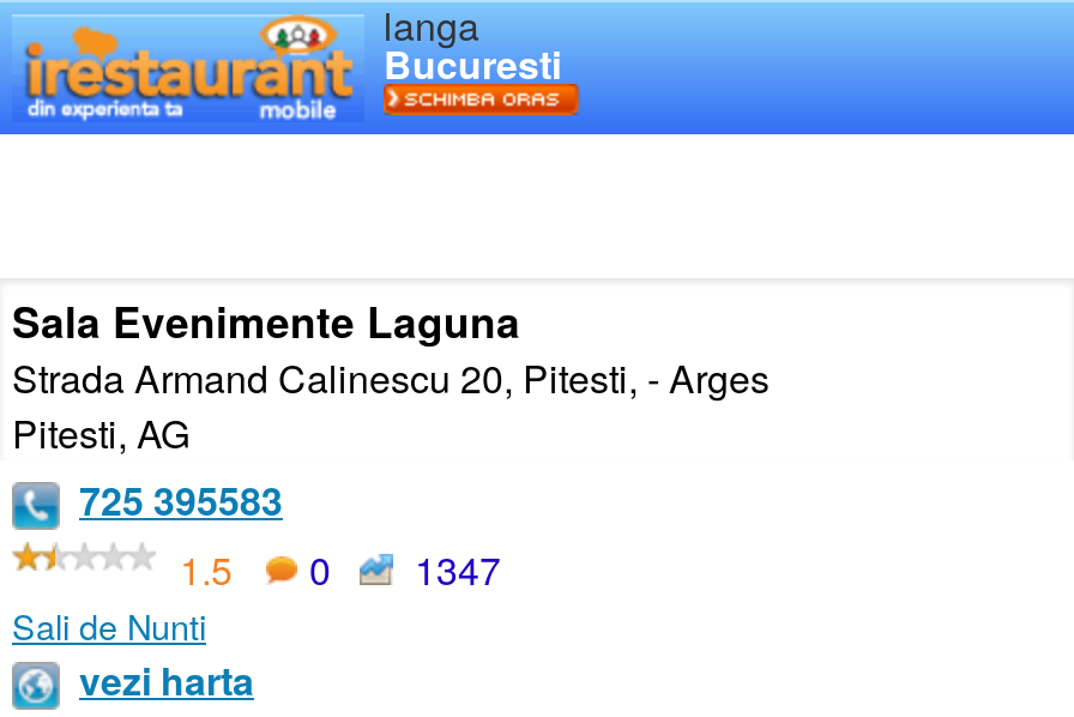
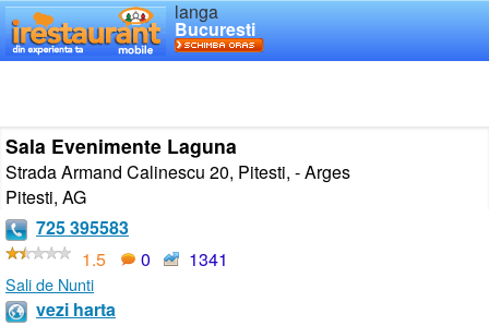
[180,541,501,597] 1.5 0 1347 -> [82,246,228,271] 1.5 0 1341

